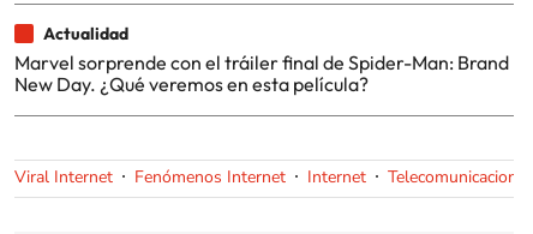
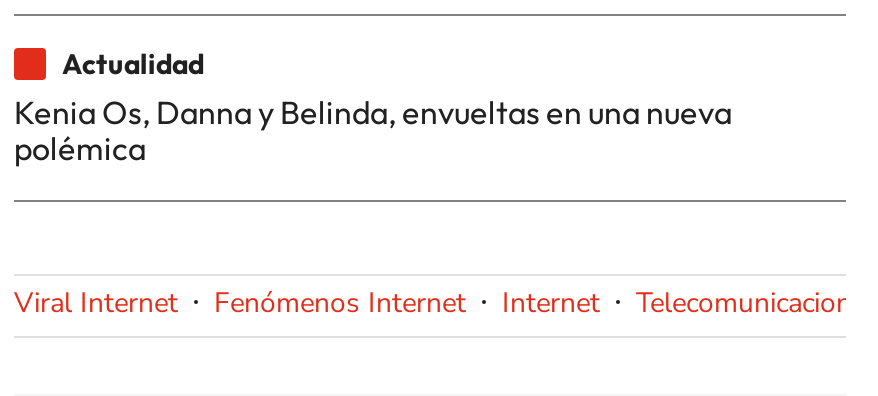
[14,50,509,96] Marvel sorprende con el tráiler final de Spider-Man: Brand | New Day. ¿Qué veremos en esta película? -> [14,92,732,168] Kenia Os, Danna y Belinda, envueltas en una nueva | polémica

